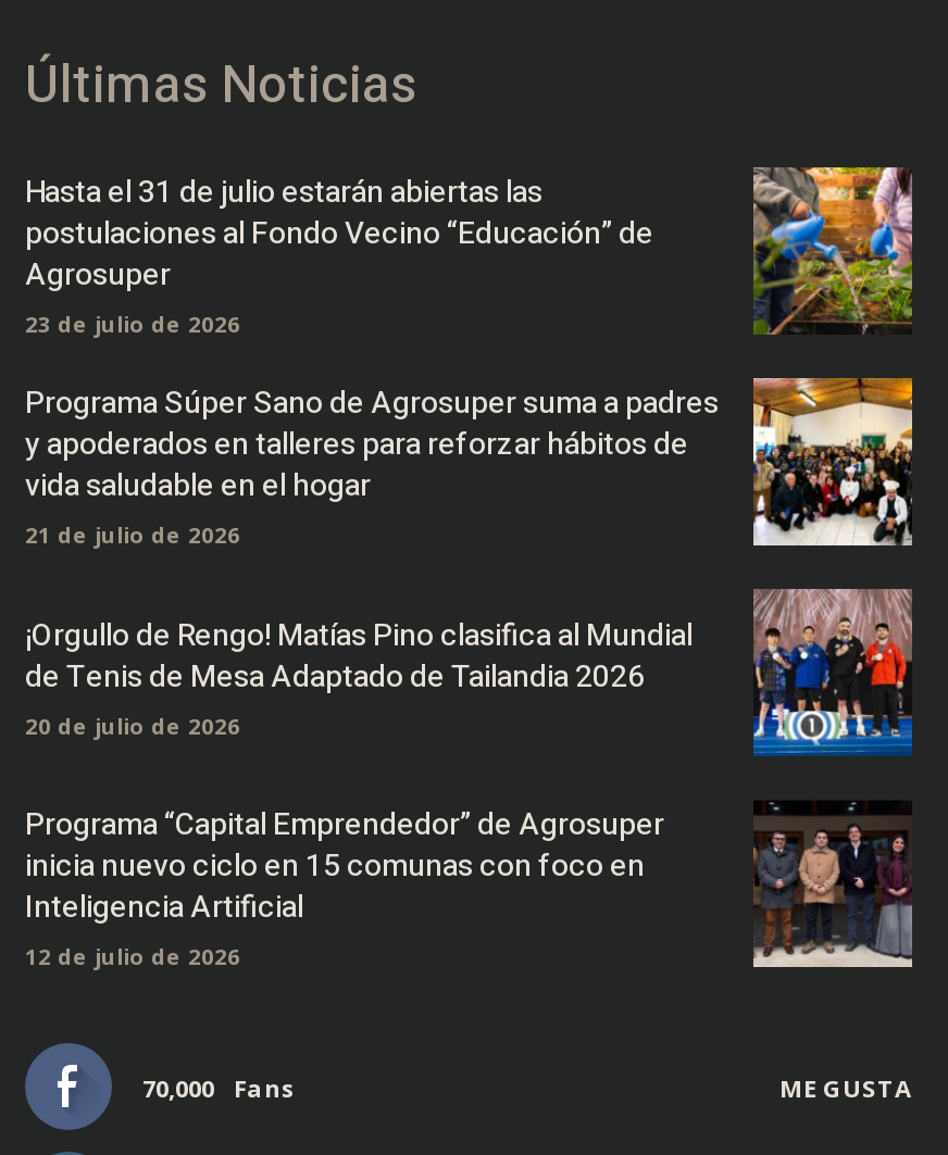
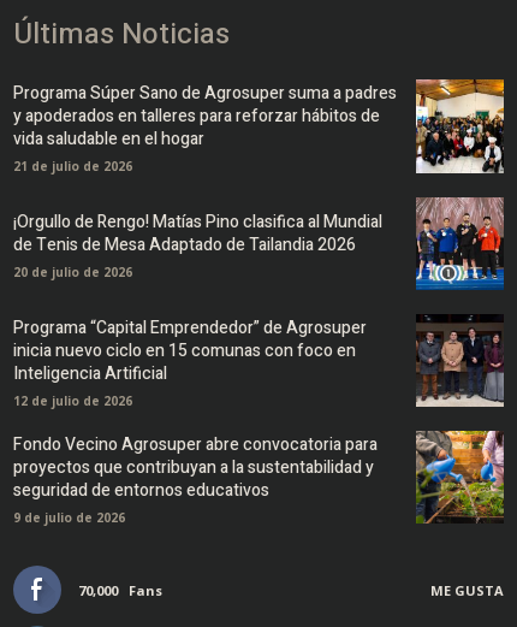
[25,169,653,339] Hasta el 31 de julio estarán abiertas las | postulaciones al Fondo Vecino “Educación” de | Agrosuper | 23 de julio de 2026 -> none
moved [751,164,914,336] -> [415,430,505,524]: [image]
moved [25,375,916,972] -> [13,78,506,409]: [image] | Programa Súper Sano de Agrosuper suma a padres | y apoderados en talleres para reforzar hábitos de | ... | Inteligencia Artificial | 12 de julio de 2026
none -> [13,432,378,526] Fondo Vecino Agrosuper abre convocatoria para | proyectos que contribuyan a la sustentabilidad y | seguridad de entornos educativos | 9 de julio de 2026

